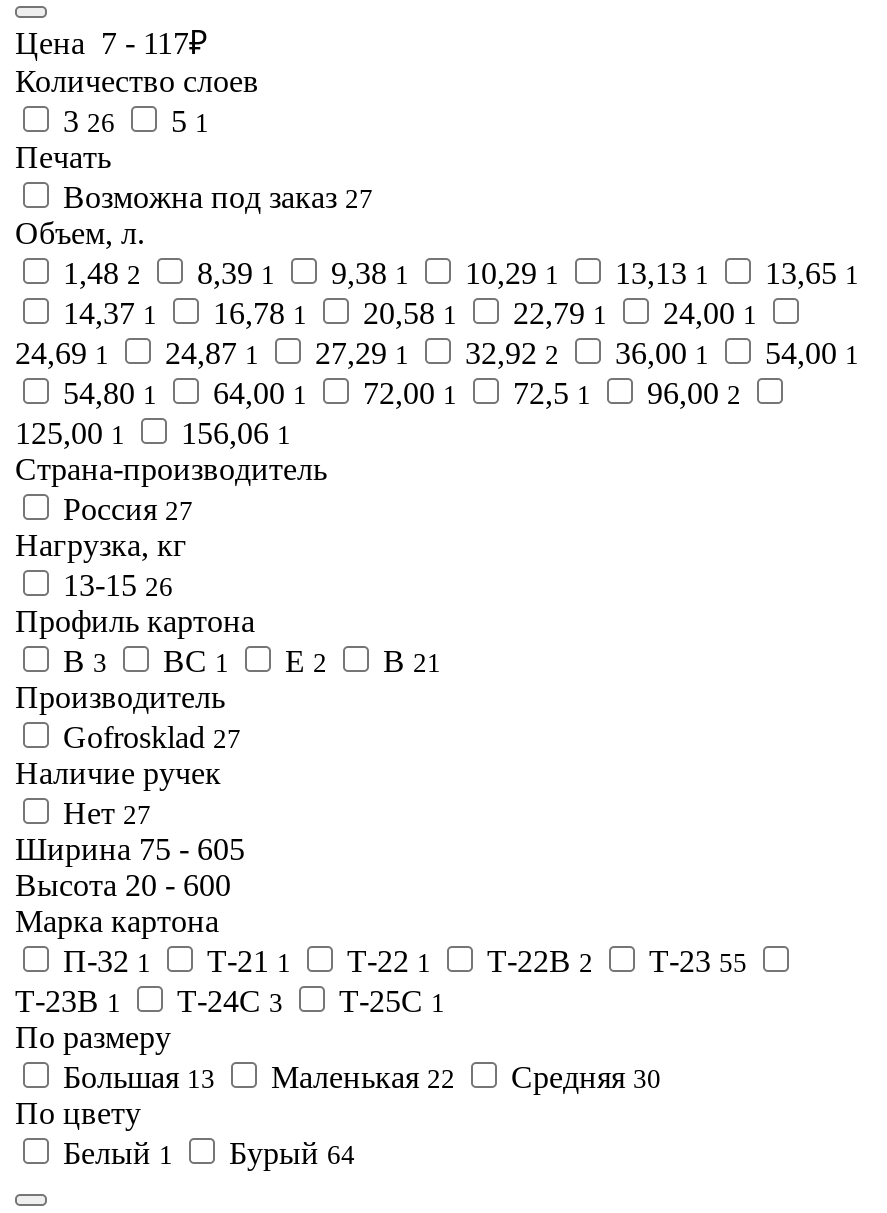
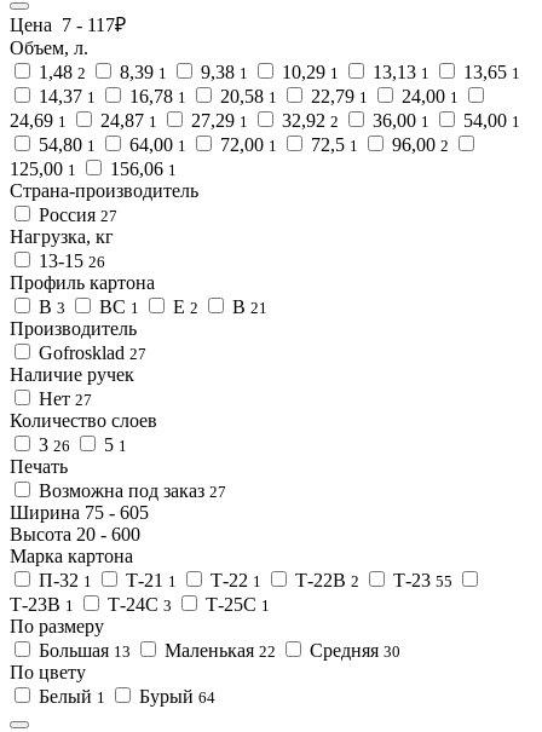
moved [15,64,373,214] -> [10,410,226,501]: Количество слоев | 3 26 | 5 1 | Печать | Возможна под заказ 27
moved [15,216,859,830] -> [10,37,520,409]: Объем, л. | 1,48 2 | 8,39 1 | ... | Наличие ручек | Нет 27

